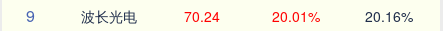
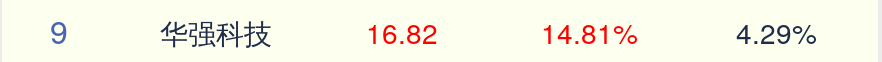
[81,6,413,26] 波长光电 | 70.24 | 20.01% | 20.16% -> [160,12,816,52] 华强科技 | 16.82 | 14.81% | 4.29%

